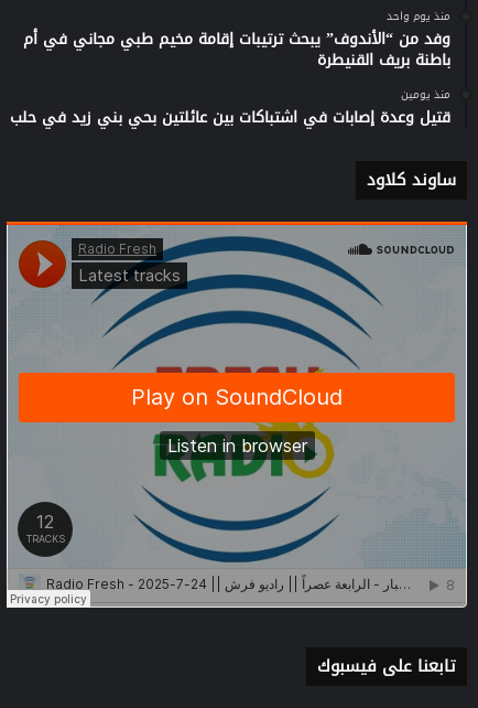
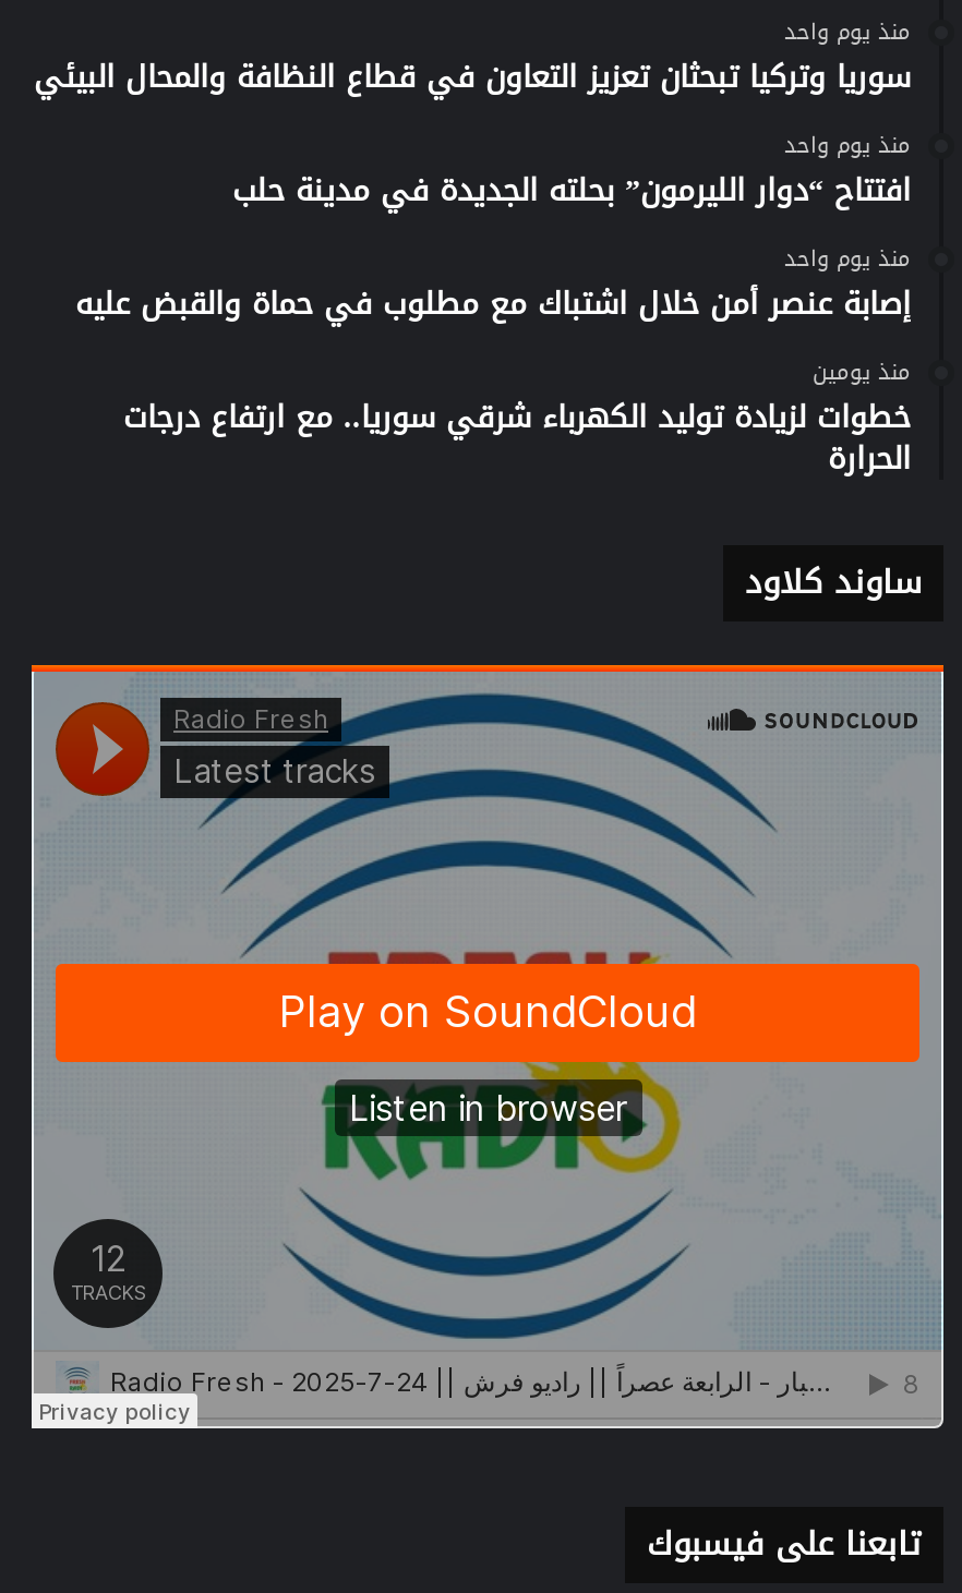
[23,24,450,75] وفد من “الأندوف” يبحث ترتيبات إقامة مخيم طبي مجاني في أم | باطنة بريف القنيطرة -> [34,48,911,333] سوريا وتركيا تبحثان تعزيز التعاون في قطاع النظافة والمحال البيئي | منذ يوم واحد | افتتاح “دوار الليرمون” بحلته الجديدة في مدينة حلب | منذ يوم واحد | إصابة عنصر أمن خلال اشتباك مع مطلوب في حماة والقبض عليه
[10,102,450,132] قتيل وعدة إصابات في اشتباكات بين عائلتين بحي بني زيد في حلب -> [123,388,911,488] خطوات لزيادة توليد الكهرباء شرقي سوريا.. مع ارتفاع درجات | الحرارة

